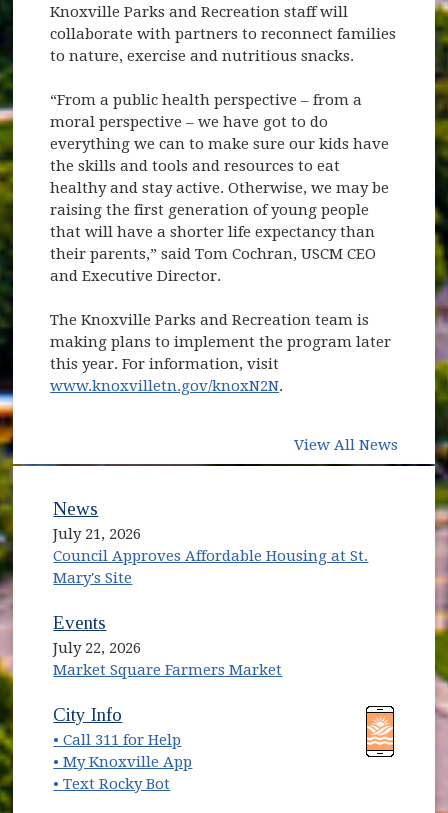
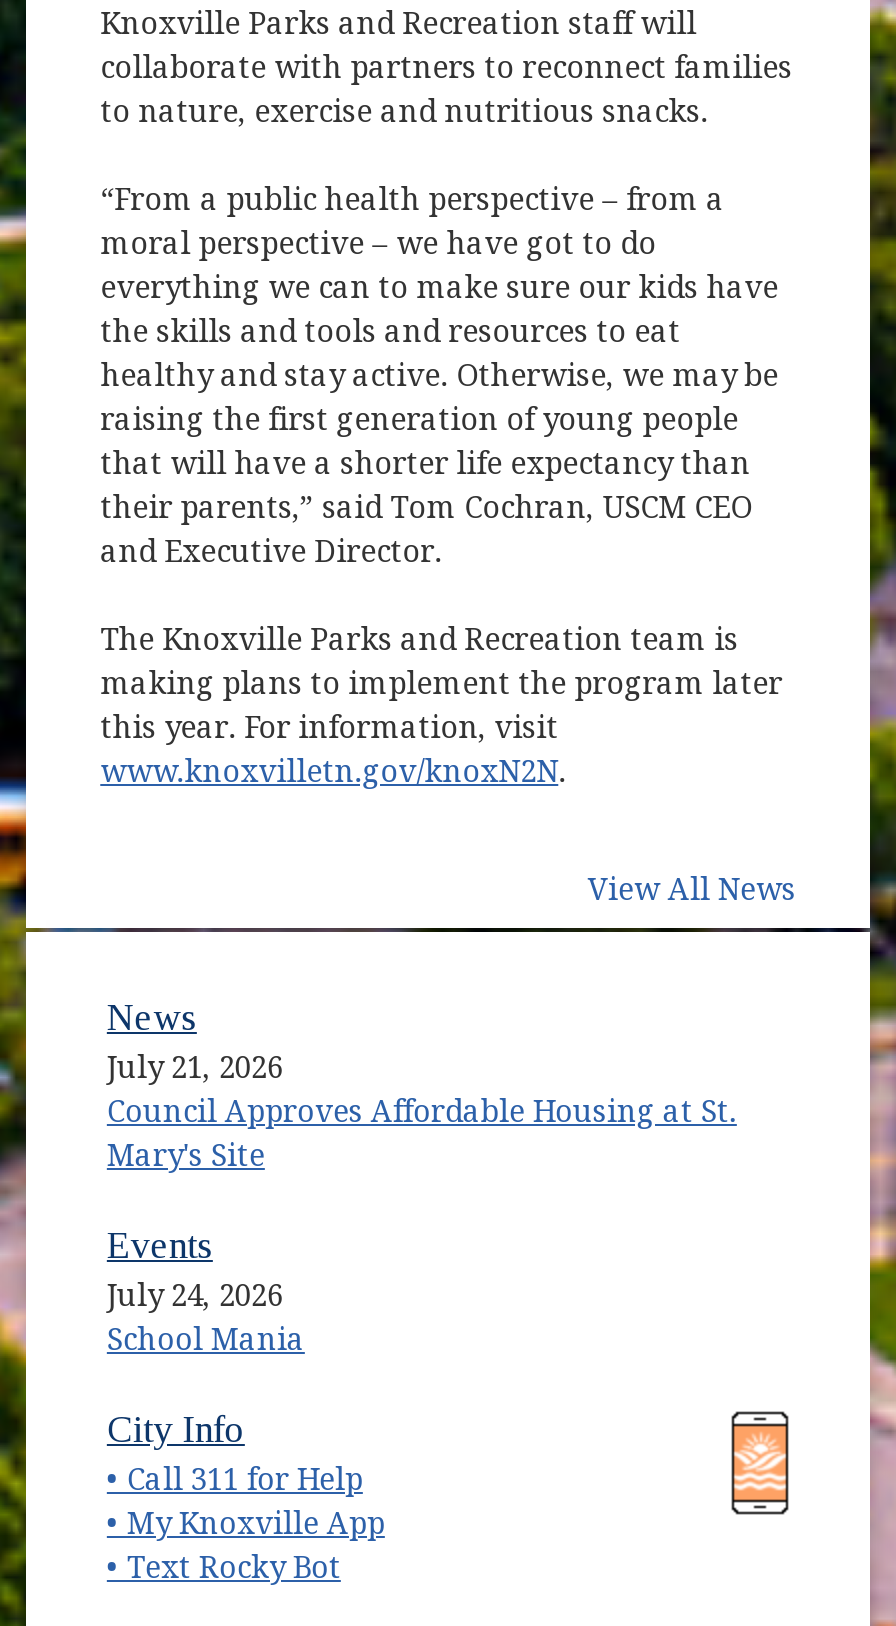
[53,639,282,679] July 22, 2026 | Market Square Farmers Market -> [107,1279,305,1359] July 24, 2026 | School Mania

